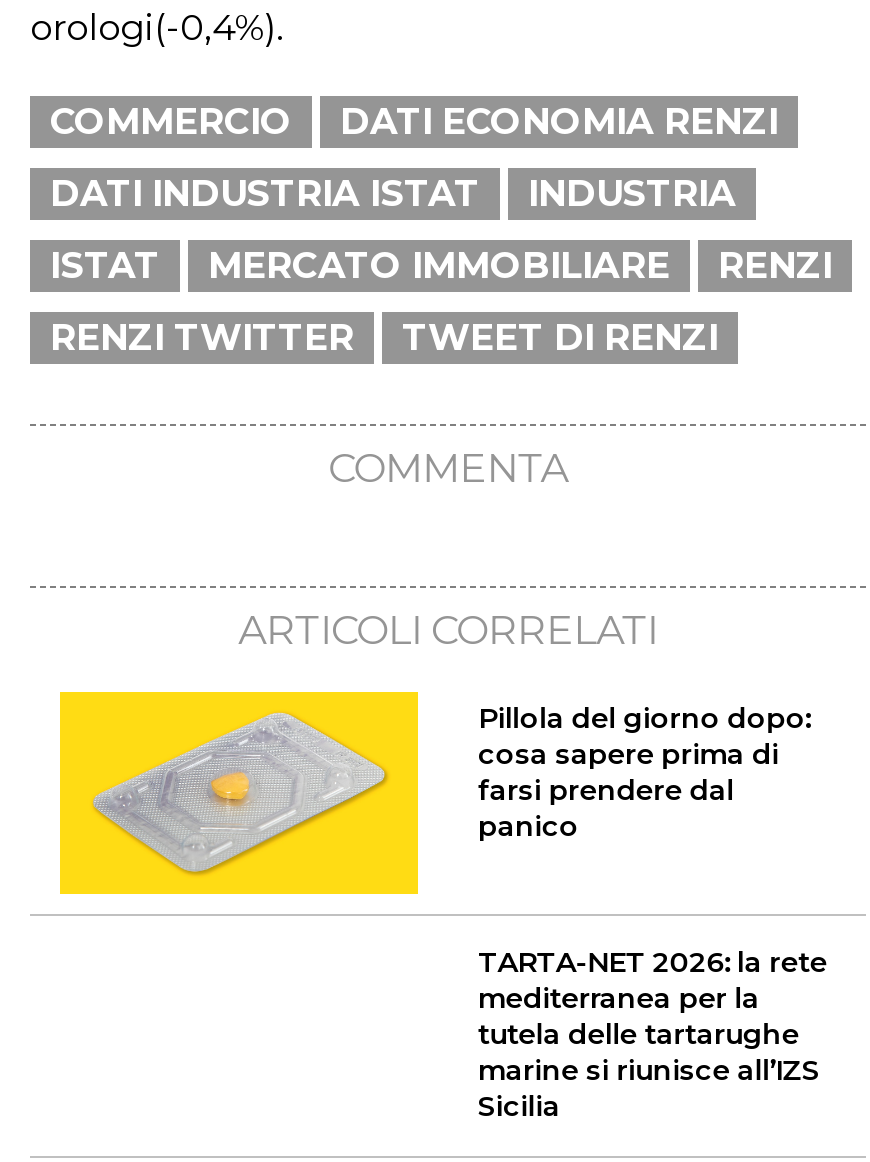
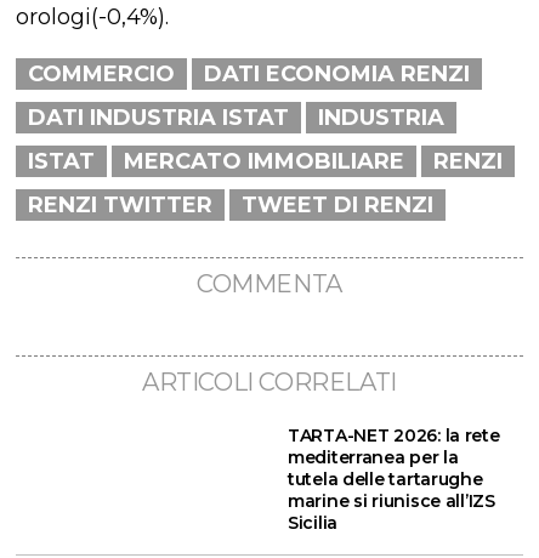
[58,690,811,898] [image] | Pillola del giorno dopo: | cosa sapere prima di | farsi prendere dal | panico -> none

